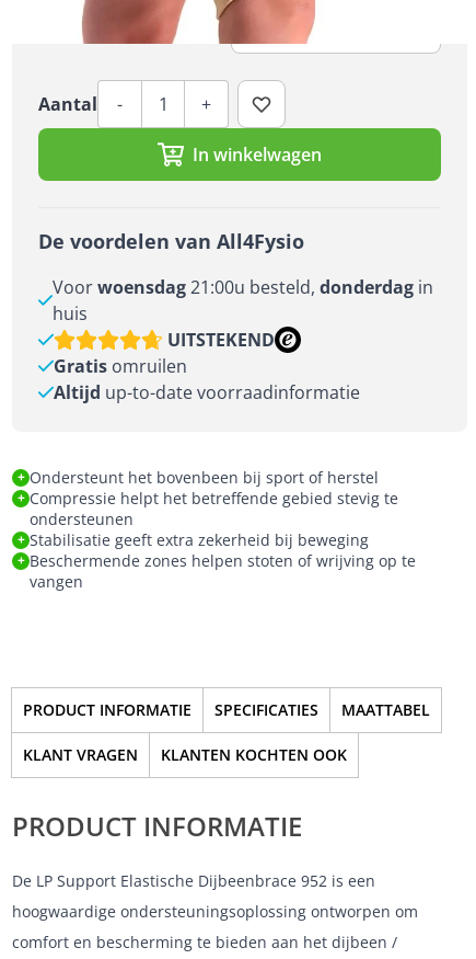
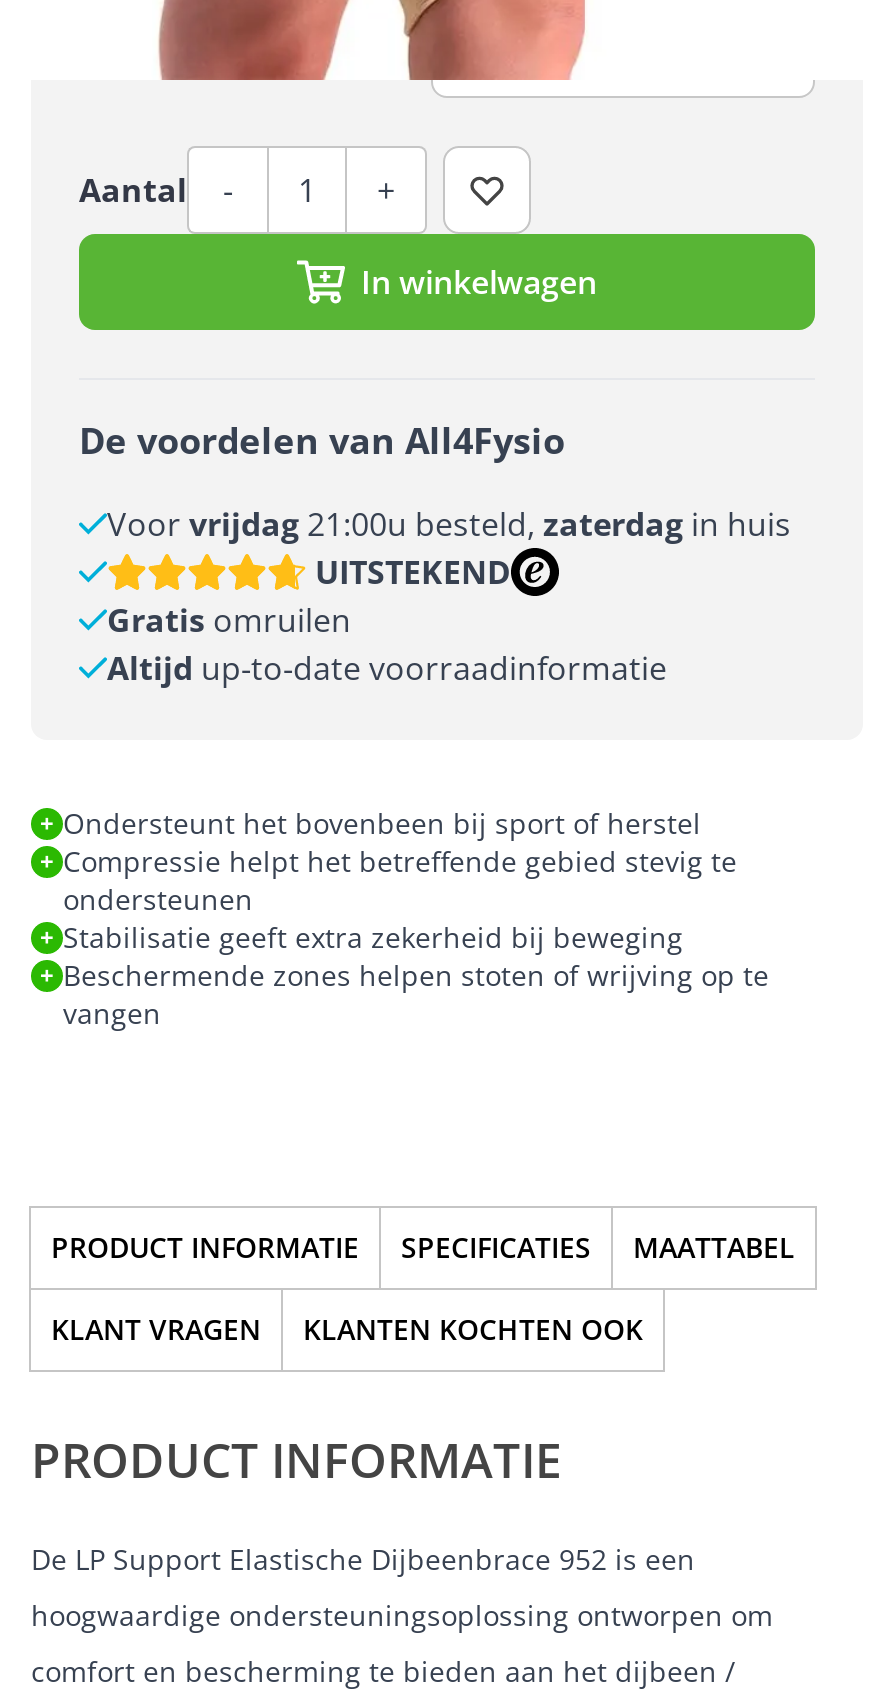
[52,276,433,326] Voor woensdag 21:00u besteld, donderdag in | huis -> [107,503,791,547] Voor vrijdag 21:00u besteld, zaterdag in huis

